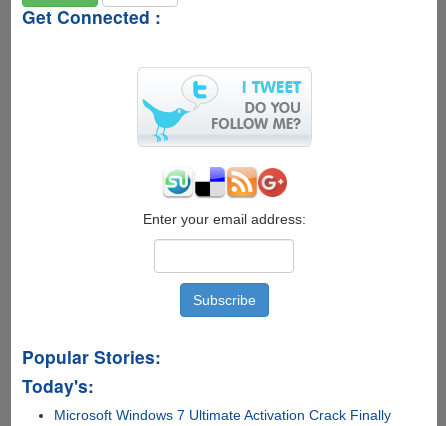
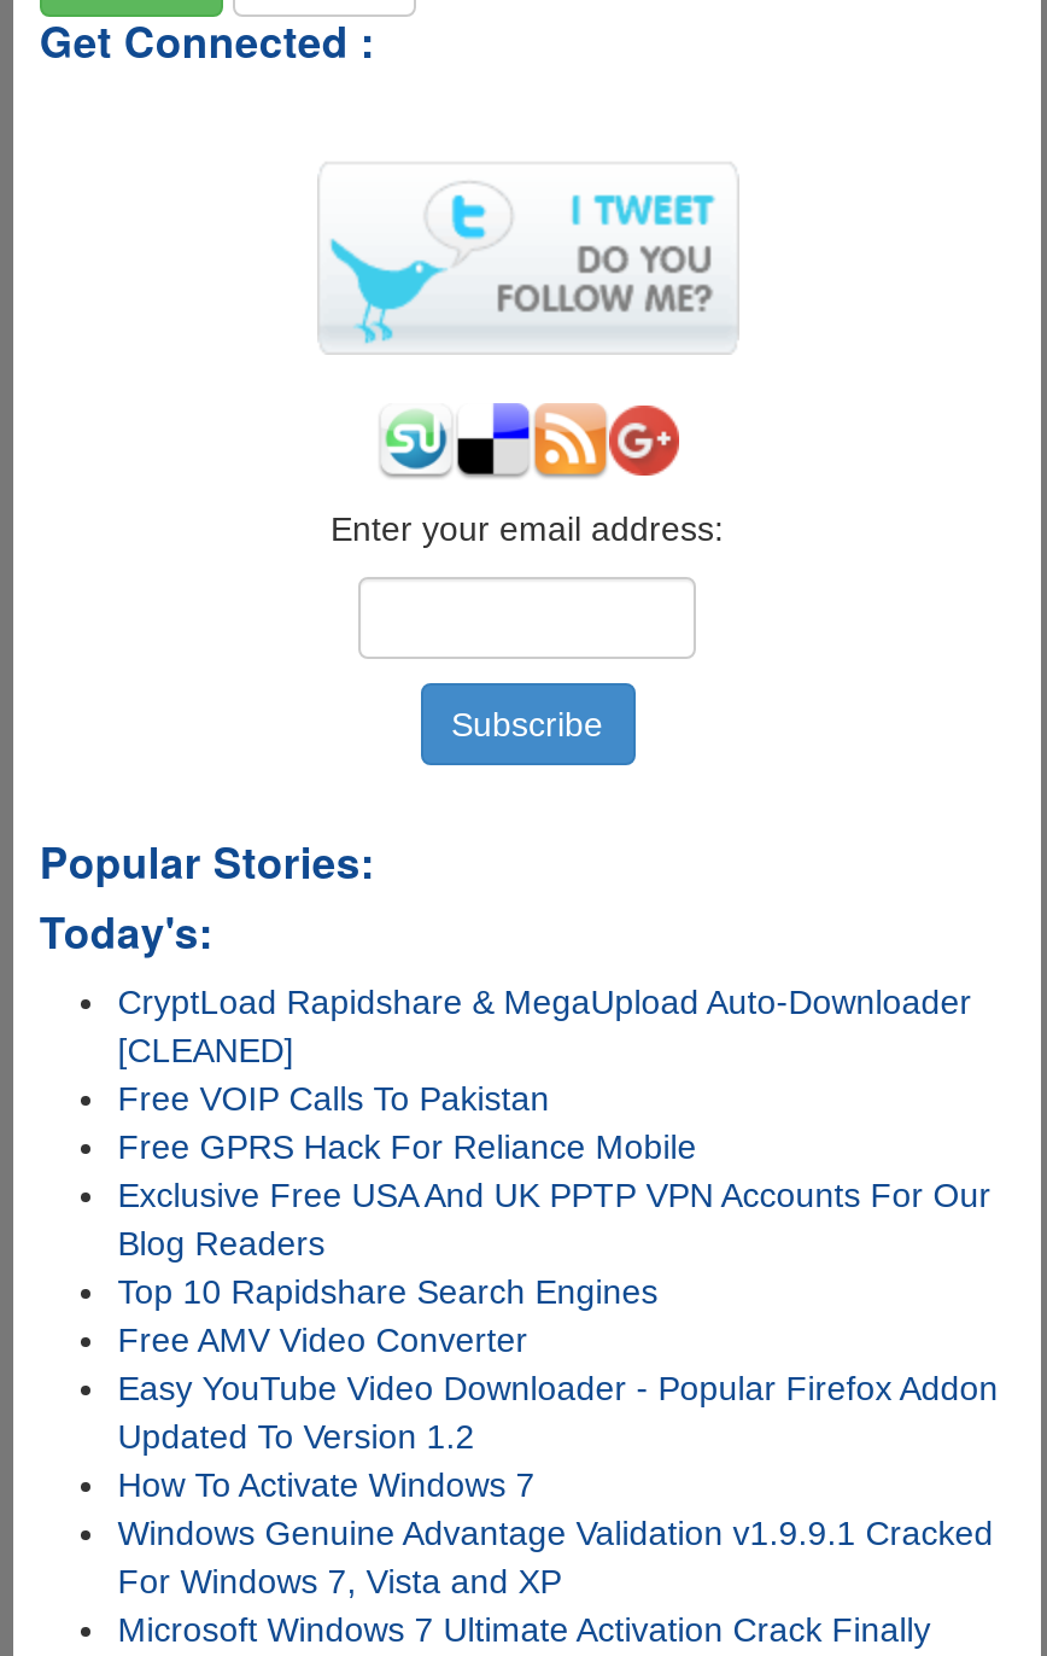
none -> [117,982,998,1600] CryptLoad Rapidshare & MegaUpload Auto-Downloader | [CLEANED] | Free VOIP Calls To Pakistan | Free GPRS Hack For Reliance Mobile | Exclusive Free USA And UK PPTP VPN Accounts For Our | Blog Readers | Top 10 Rapidshare Search Engines | Free AMV Video Converter | Easy YouTube Video Downloader - Popular Firefox Addon | Updated To Version 1.2 | How To Activate Windows 7 | Windows Genuine Advantage Validation v1.9.9.1 Cracked | For Windows 7, Vista and XP

